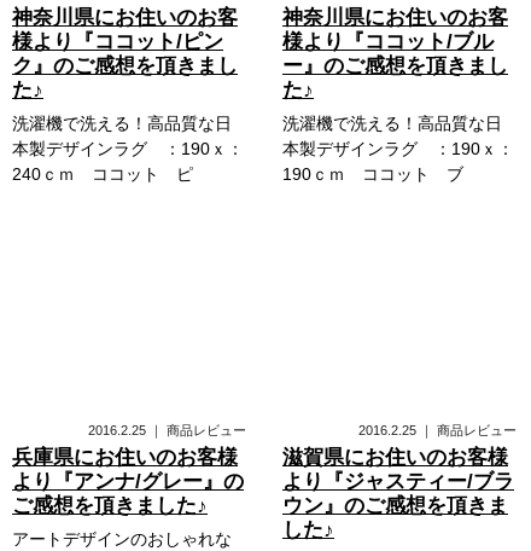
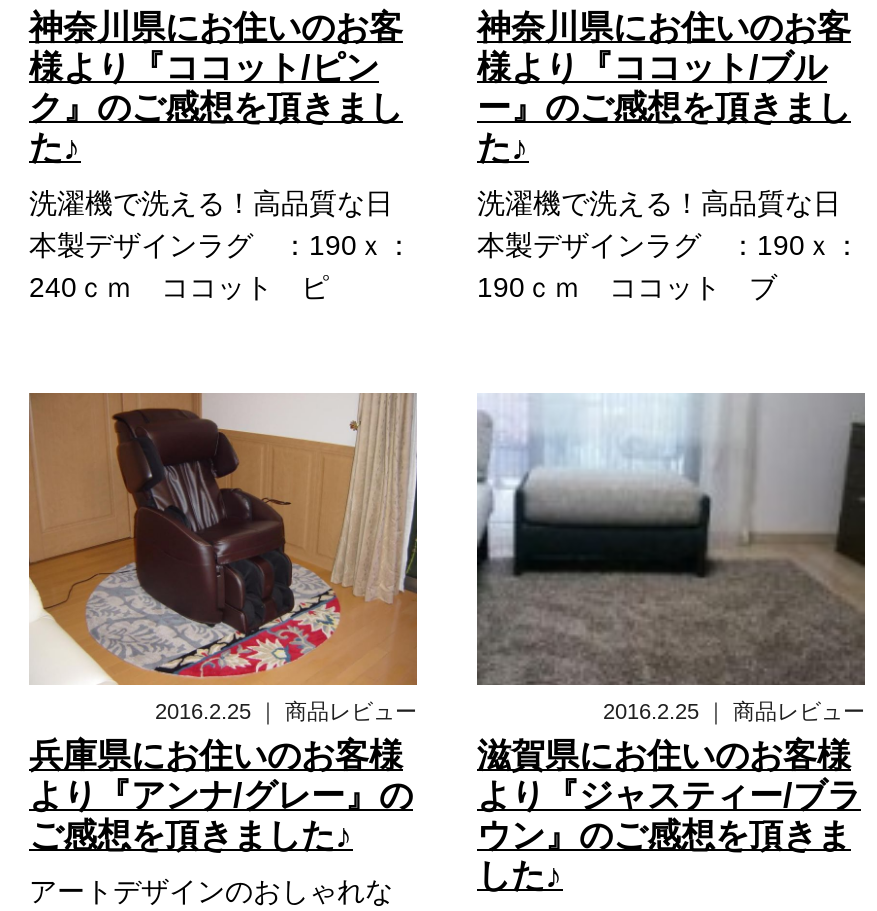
none -> [27,391,419,687] [image]
none -> [475,391,867,687] [image]

